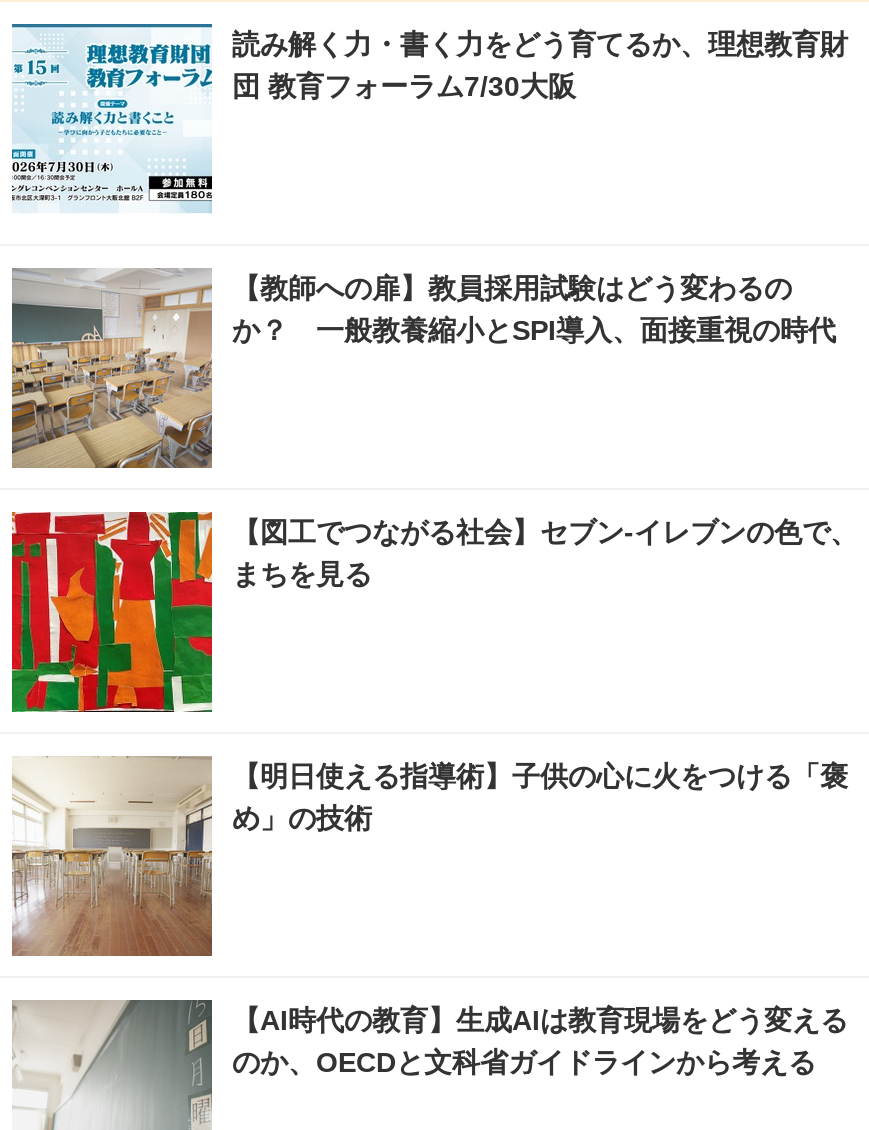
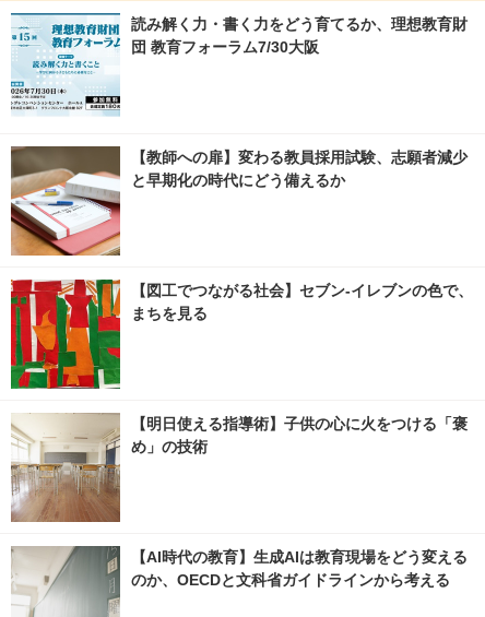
[10,268,836,470] [image] | 【教師への扉】教員採用試験はどう変わるの | か？ 一般教養縮小とSPI導入、面接重視の時代 -> [10,145,468,257] [image] | 【教師への扉】変わる教員採用試験、志願者減少 | と早期化の時代にどう備えるか

